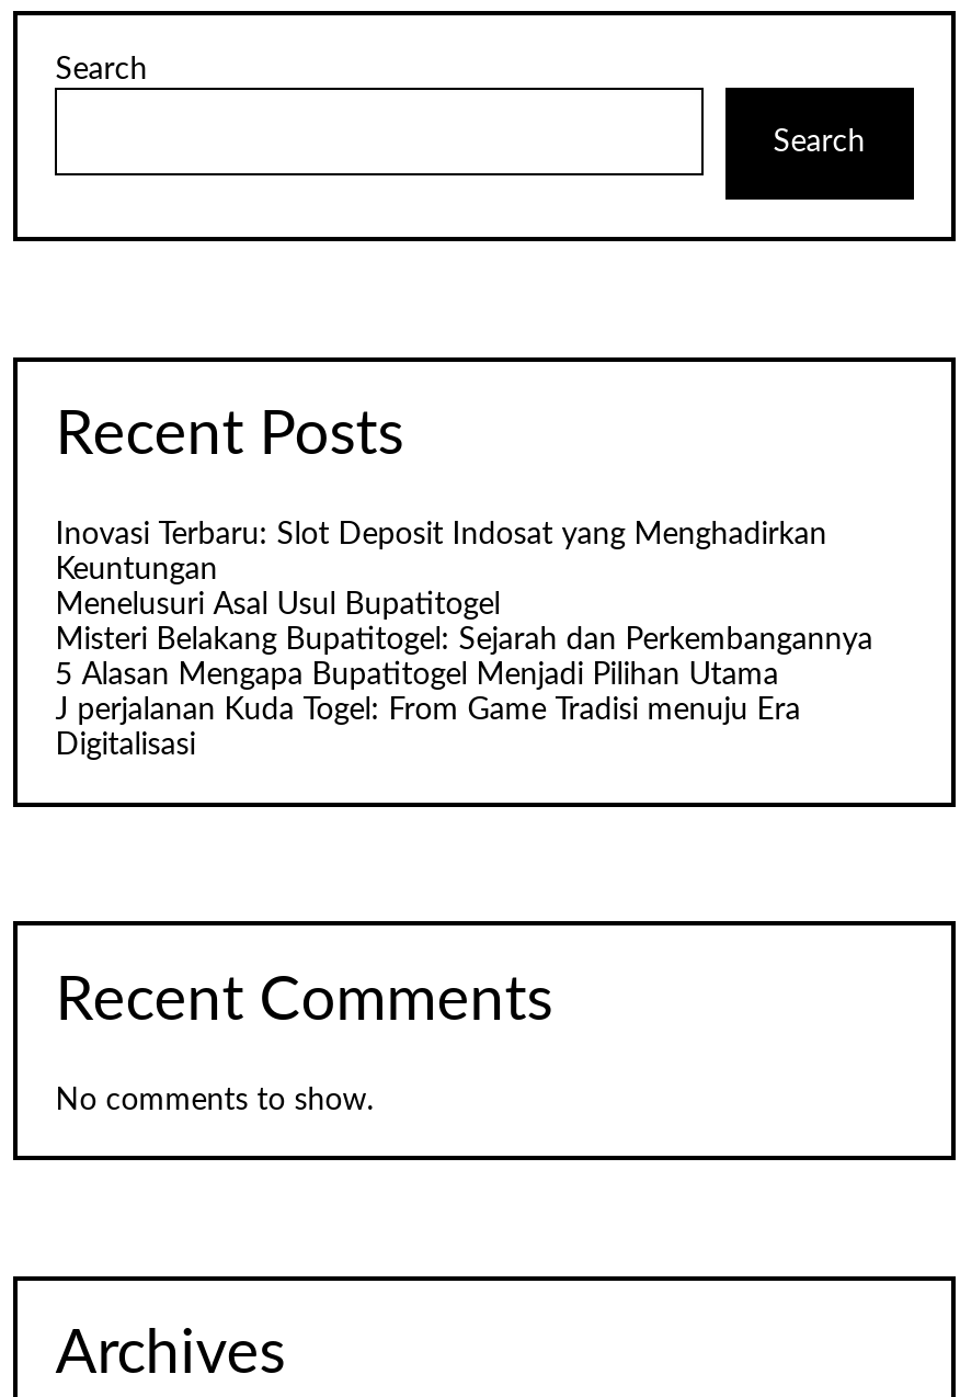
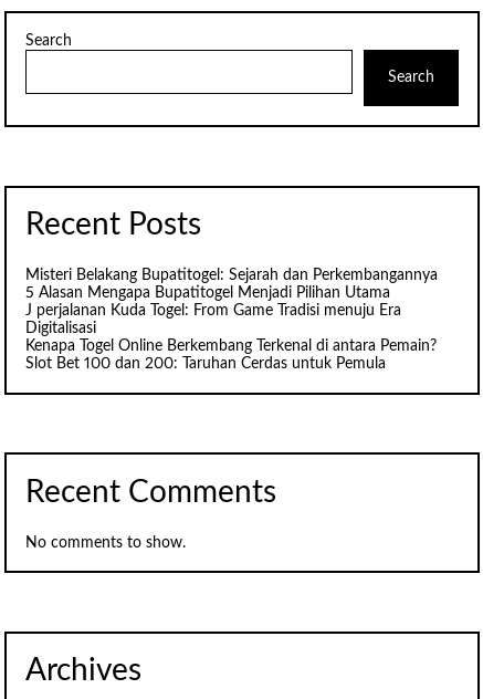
[55,520,827,621] Inovasi Terbaru: Slot Deposit Indosat yang Menghadirkan | Keuntungan | Menelusuri Asal Usul Bupatitogel -> none
moved [55,625,873,761] -> [26,268,438,336]: Misteri Belakang Bupatitogel: Sejarah dan Perkembangannya | 5 Alasan Mengapa Bupatitogel Menjadi Pilihan Utama | J perjalanan Kuda Togel: From Game Tradisi menuju Era | Digitalisasi
none -> [26,339,437,372] Kenapa Togel Online Berkembang Terkenal di antara Pemain? | Slot Bet 100 dan 200: Taruhan Cerdas untuk Pemula

